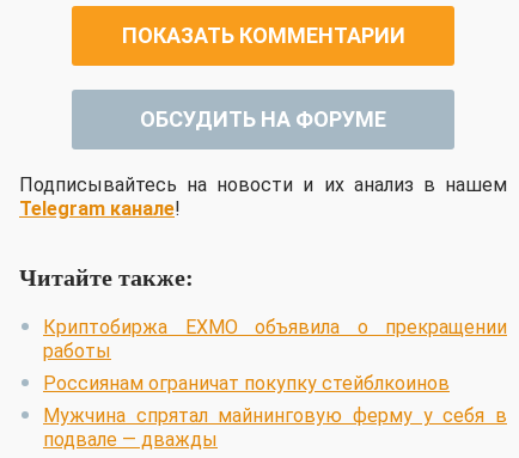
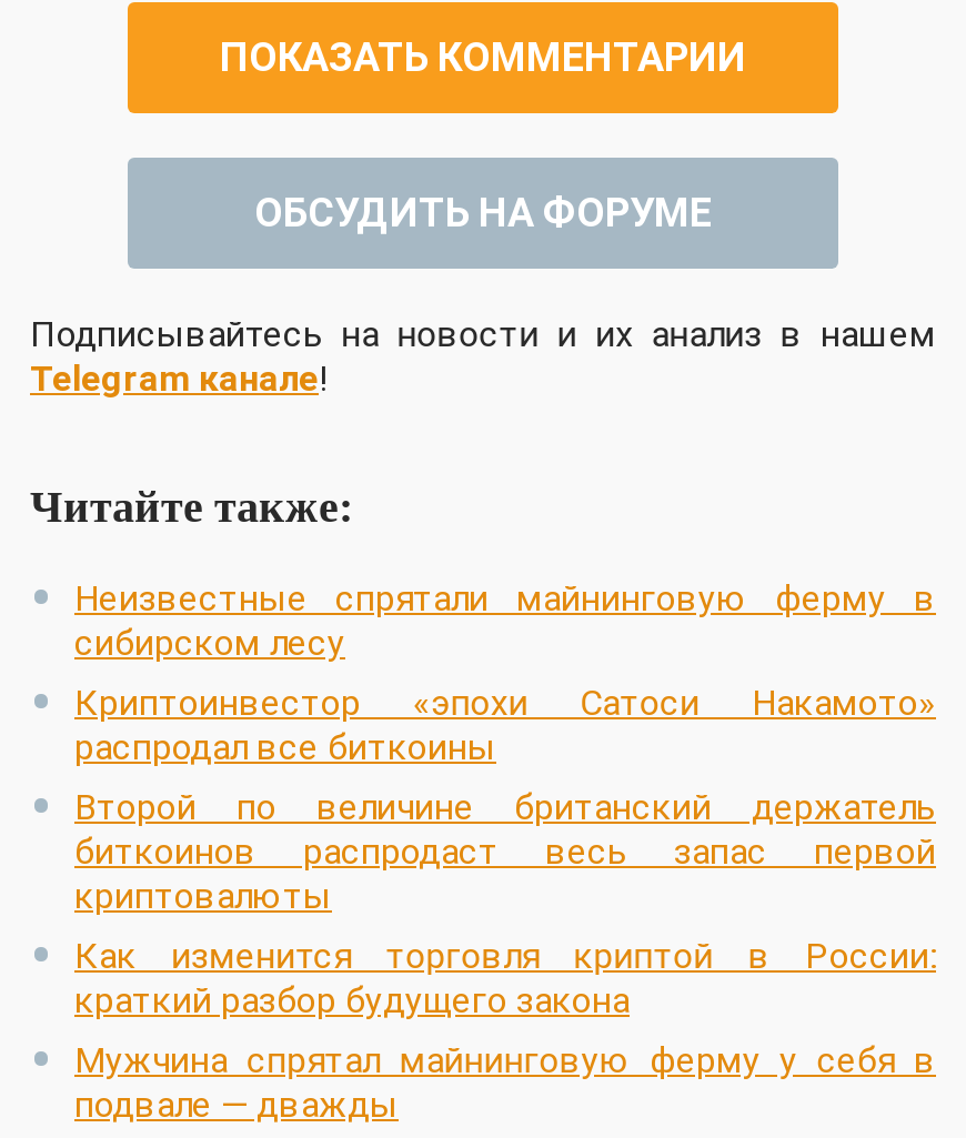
[43,316,507,395] Криптобиржа EXMO объявила о прекращении | работы | Россиянам ограничат покупку стейблкоинов -> [74,578,936,1022] Неизвестные спрятали майнинговую ферму в | сибирском лесу | Криптоинвестор «эпохи Сатоси Накамото» | распродал все биткоины | Второй по величине британский держатель | биткоинов распродаст весь запас первой | криптовалюты | Как изменится торговля криптой в России: | краткий разбор будущего закона

